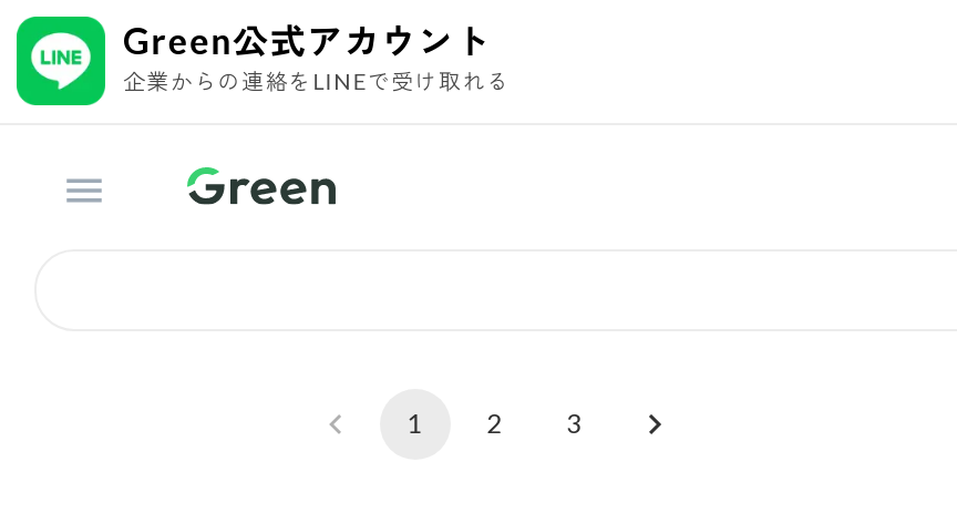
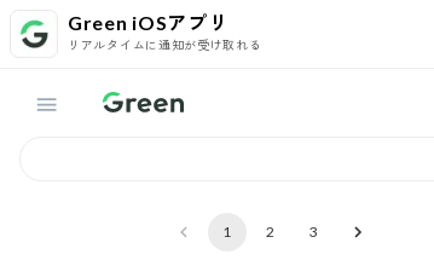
[14,14,510,107] [image] | Green公式アカウント | 企業からの連絡をLINEで受け取れる -> [10,10,262,58] [image] | Green iOSアプリ | リアルタイムに通知が受け取れる

